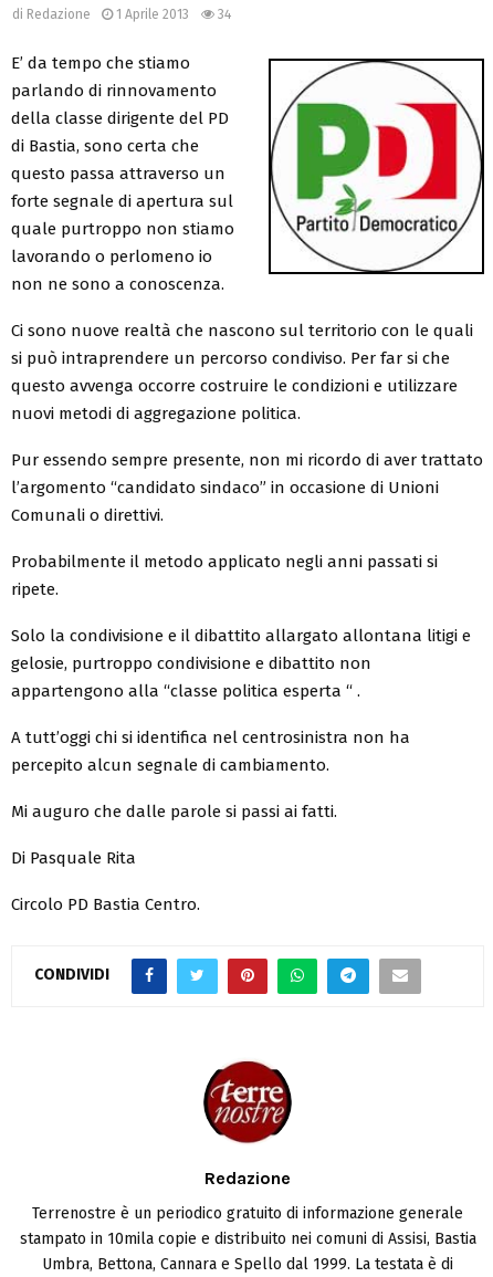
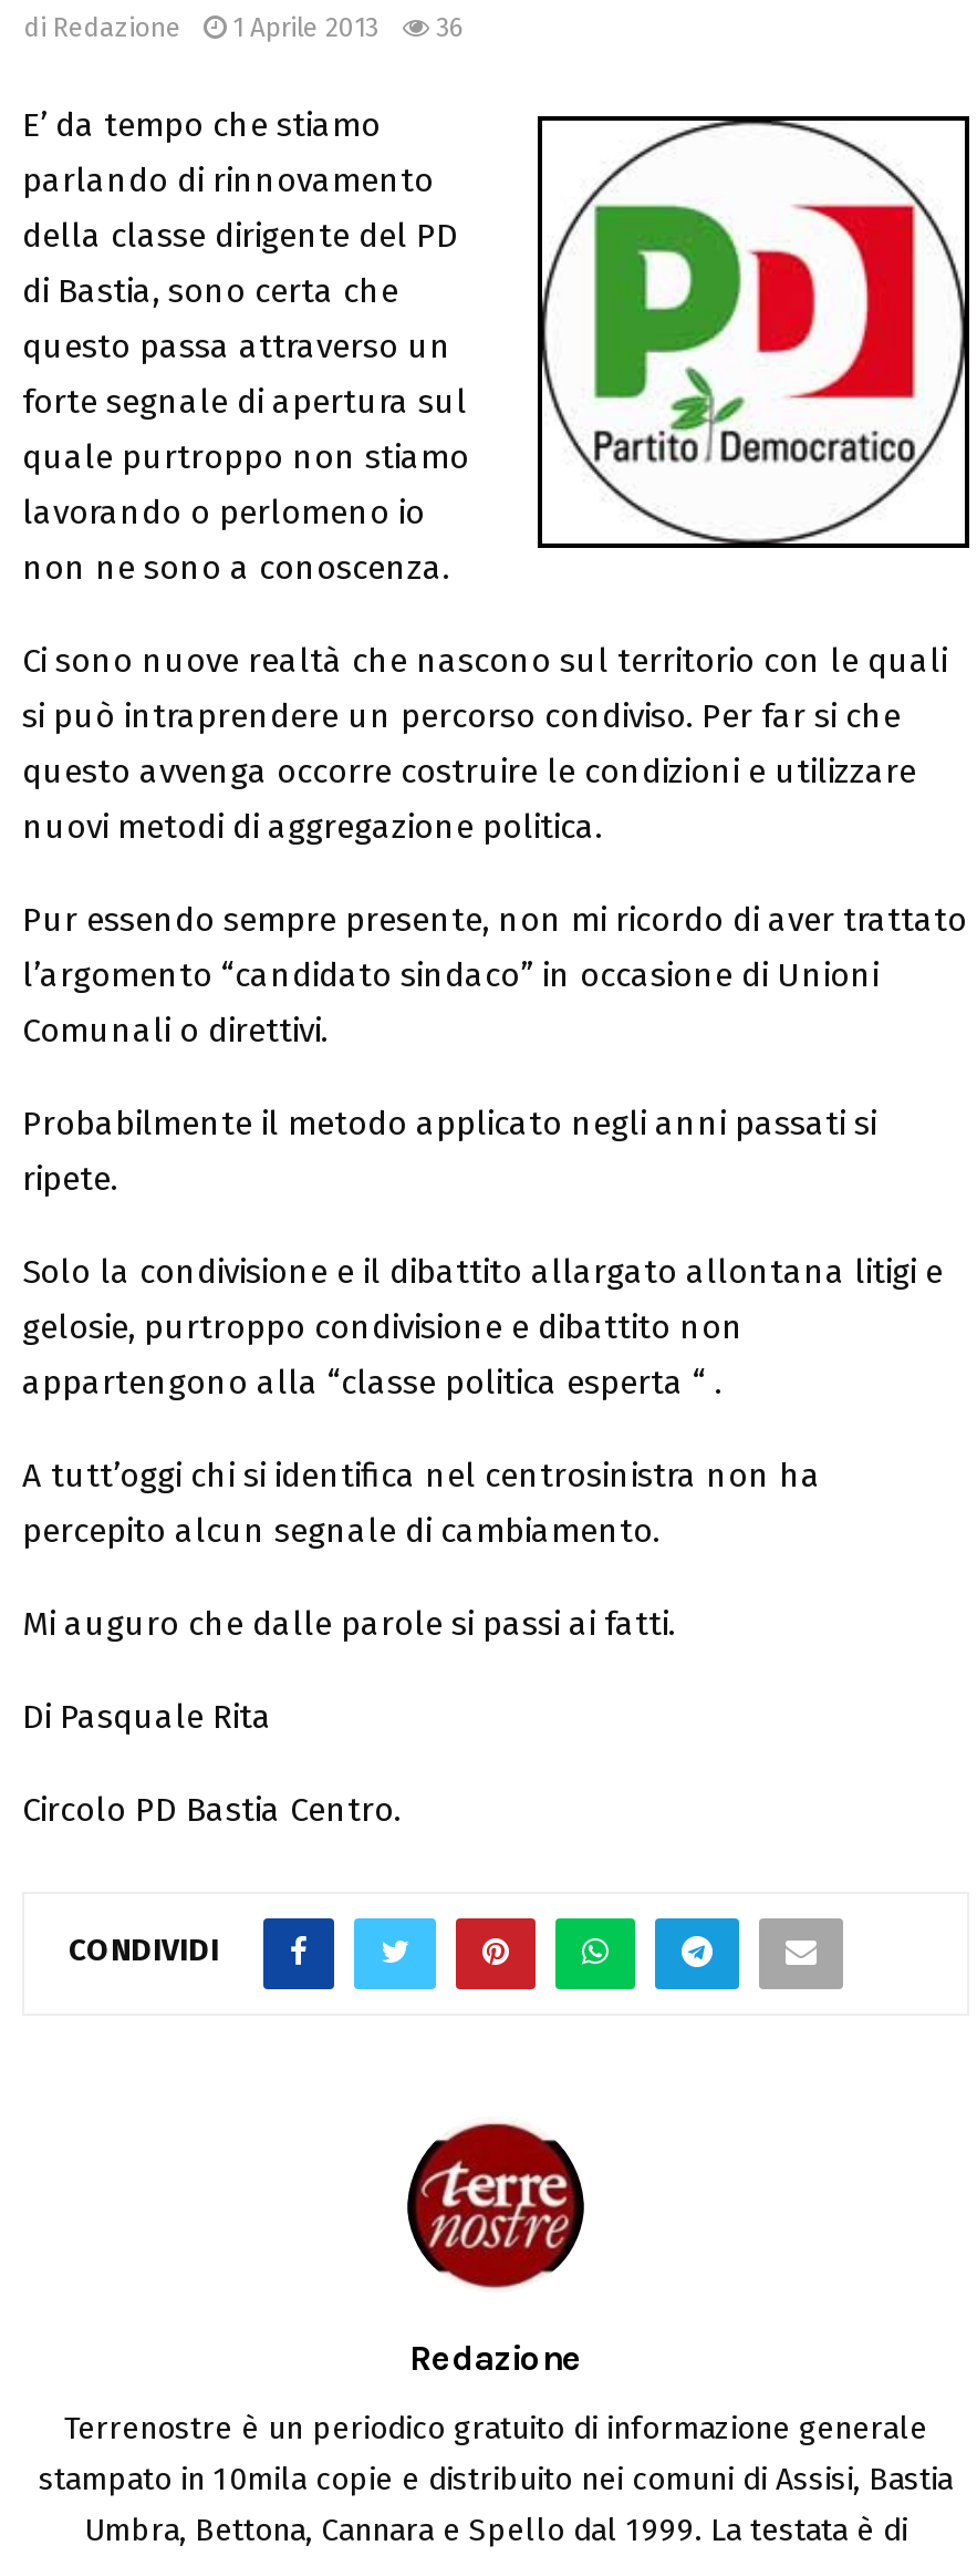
[12,7,231,22] di Redazione 1 Aprile 2013 34 -> [24,12,465,43] di Redazione 1 Aprile 2013 36

